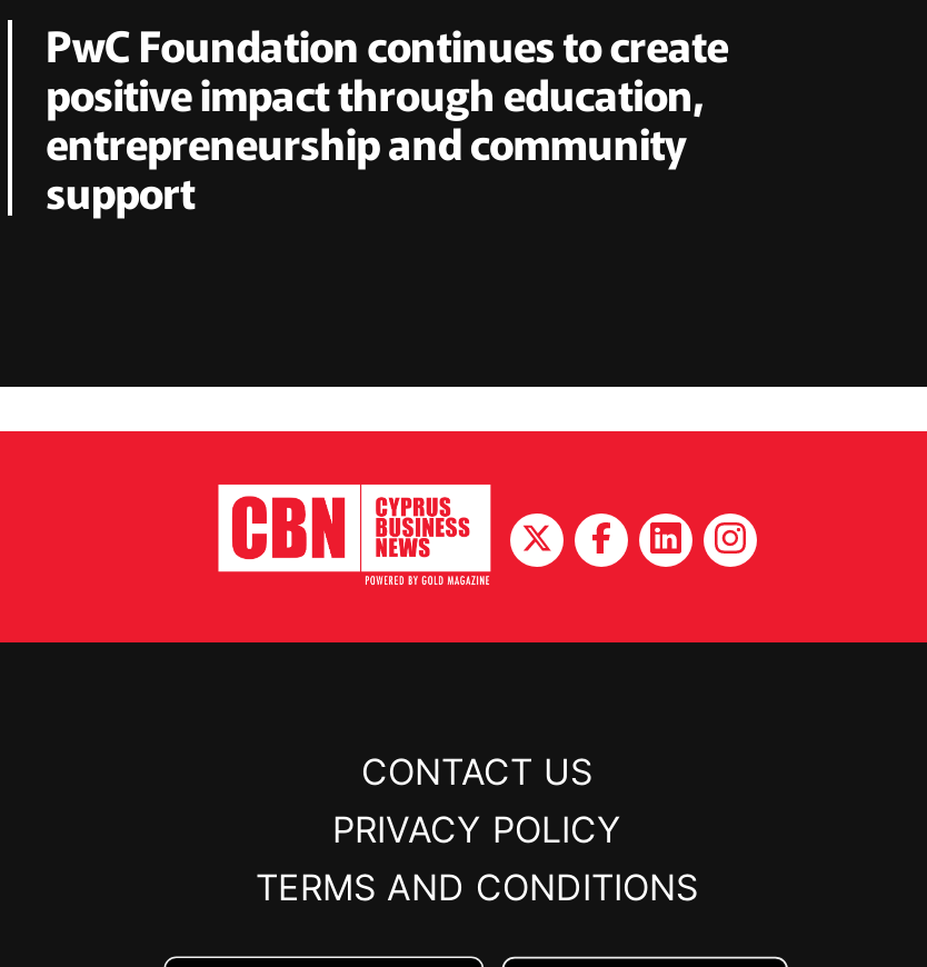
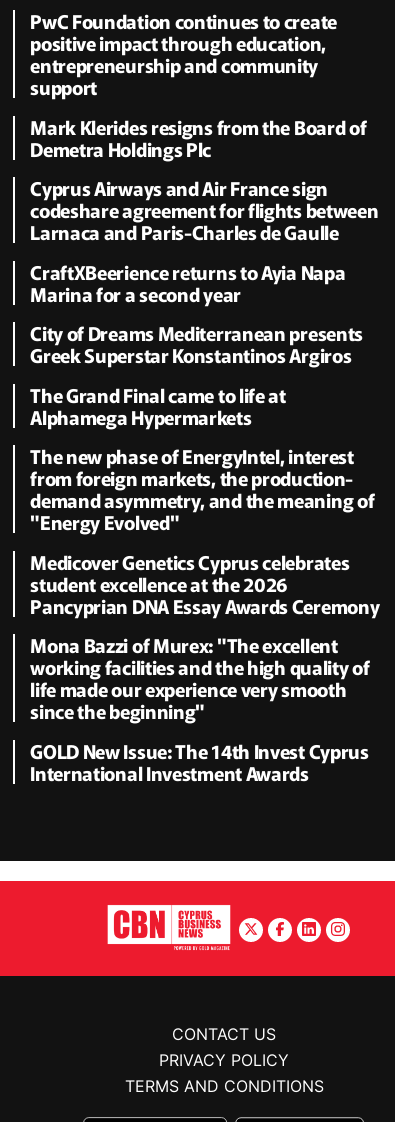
none -> [30,113,379,786] Mark Klerides resigns from the Board of | Demetra Holdings Plc | Cyprus Airways and Air France sign | codeshare agreement for flights between | Larnaca and Paris-Charles de Gaulle | CraftXBeerience returns to Ayia Napa | Marina for a second year | City of Dreams Mediterranean presents | Greek Superstar Konstantinos Argiros | The Grand Final came to life at | Alphamega Hypermarkets | The new phase of EnergyIntel, interest | from foreign markets, the production- | demand asymmetry, and the meaning of | "Energy Evolved" | Medicover Genetics Cyprus celebrates | student excellence at the 2026 | Pancyprian DNA Essay Awards Ceremony | Mona Bazzi of Murex: "The excellent | working facilities and the high quality of | life made our experience very smooth | since the beginning" | GOLD New Issue: The 14th Invest Cyprus | International Investment Awards

